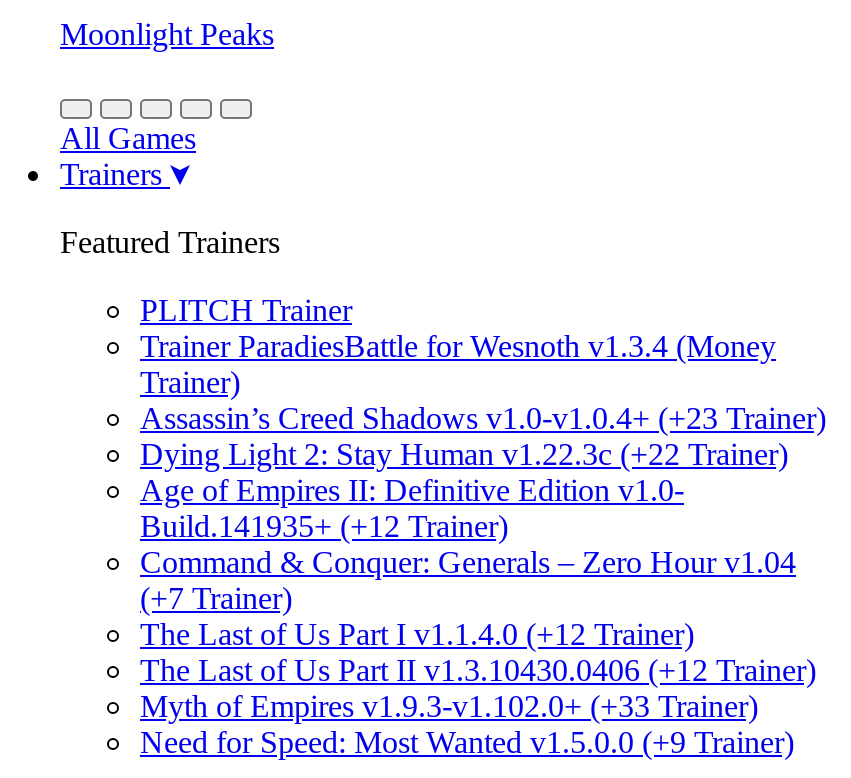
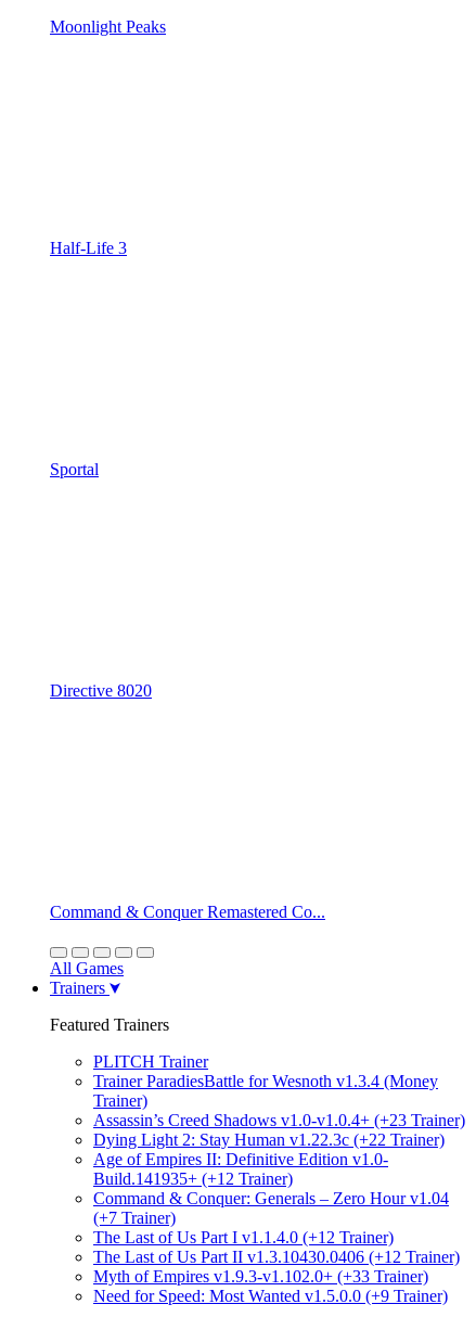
none -> [50,239,127,257] Half-Life 3
none -> [50,460,99,478] Sportal
none -> [50,681,152,700] Directive 8020
none -> [50,903,325,921] Command & Conquer Remastered Co...

